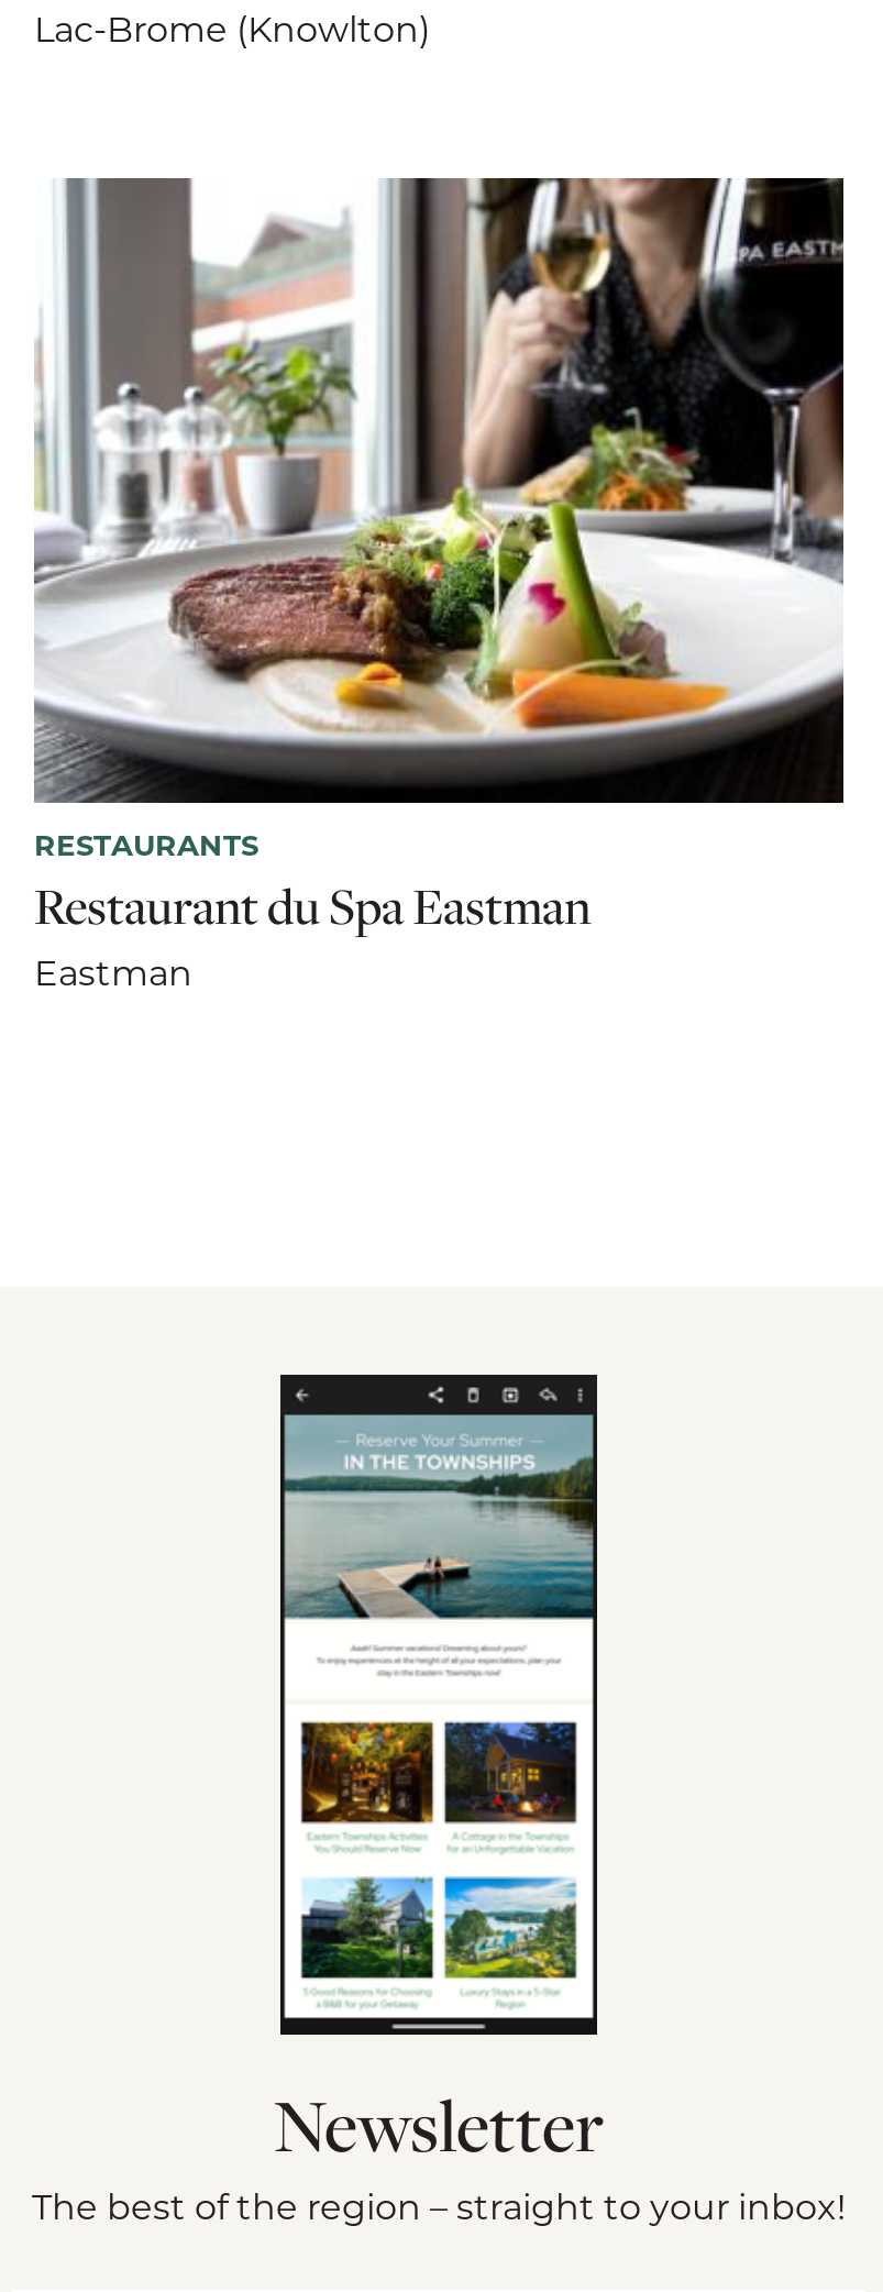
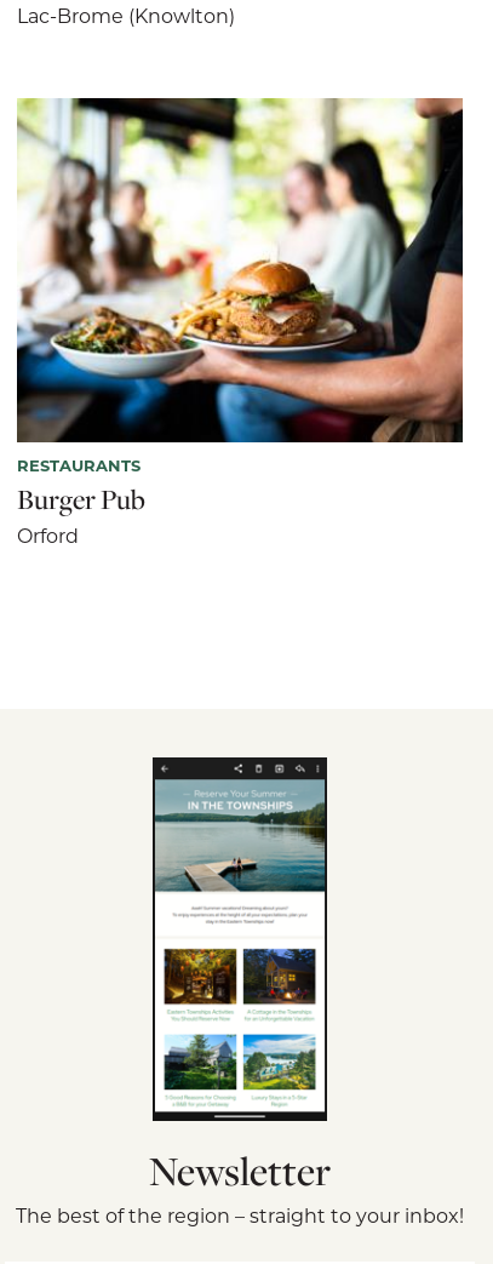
[32,176,846,995] [image] | Restaurant du Spa Eastman | Eastman -> [16,97,464,548] [image] | Burger Pub | Orford

